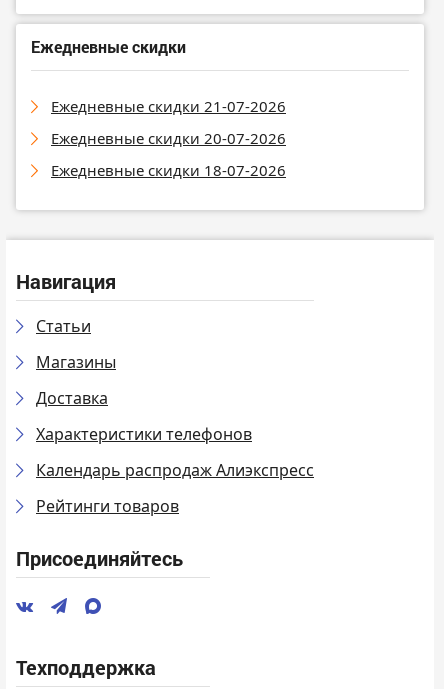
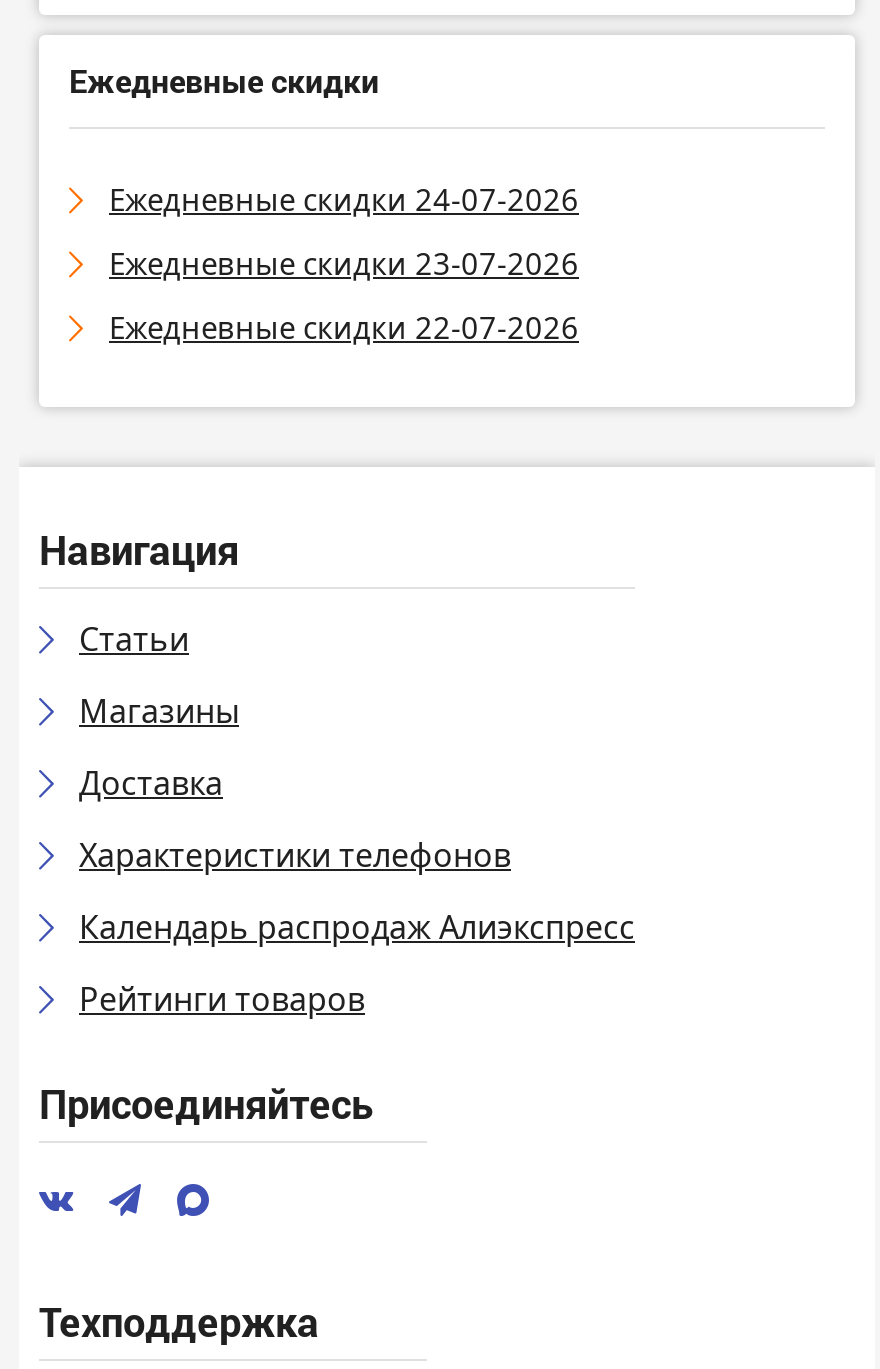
[51,96,286,116] Ежедневные скидки 21-07-2026 -> [109,179,579,219] Ежедневные скидки 24-07-2026
[51,128,286,148] Ежедневные скидки 20-07-2026 -> [109,243,579,283] Ежедневные скидки 23-07-2026
[51,160,286,180] Ежедневные скидки 18-07-2026 -> [109,307,579,347] Ежедневные скидки 22-07-2026

